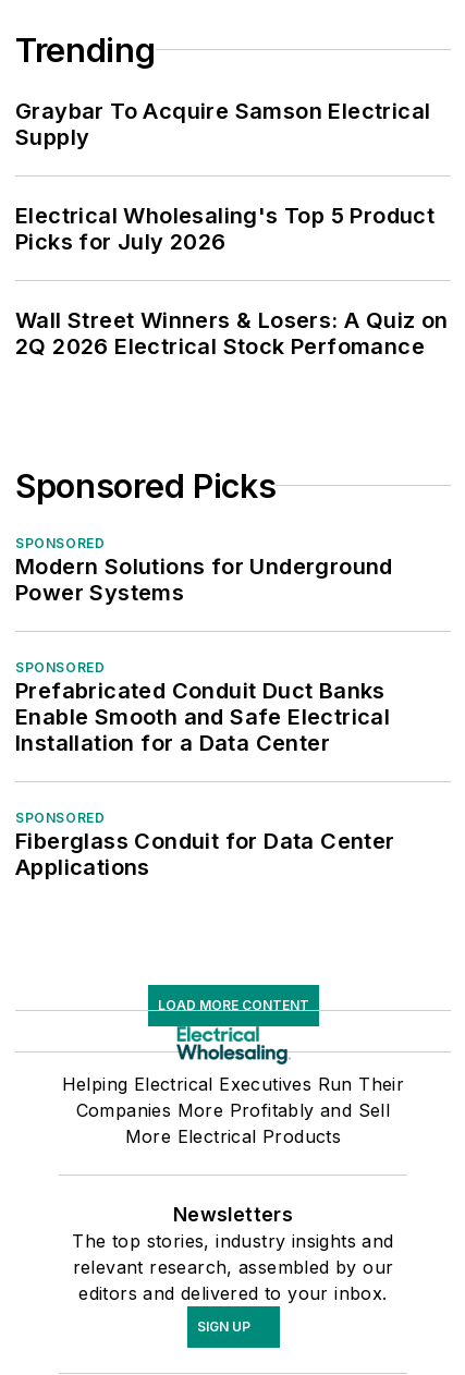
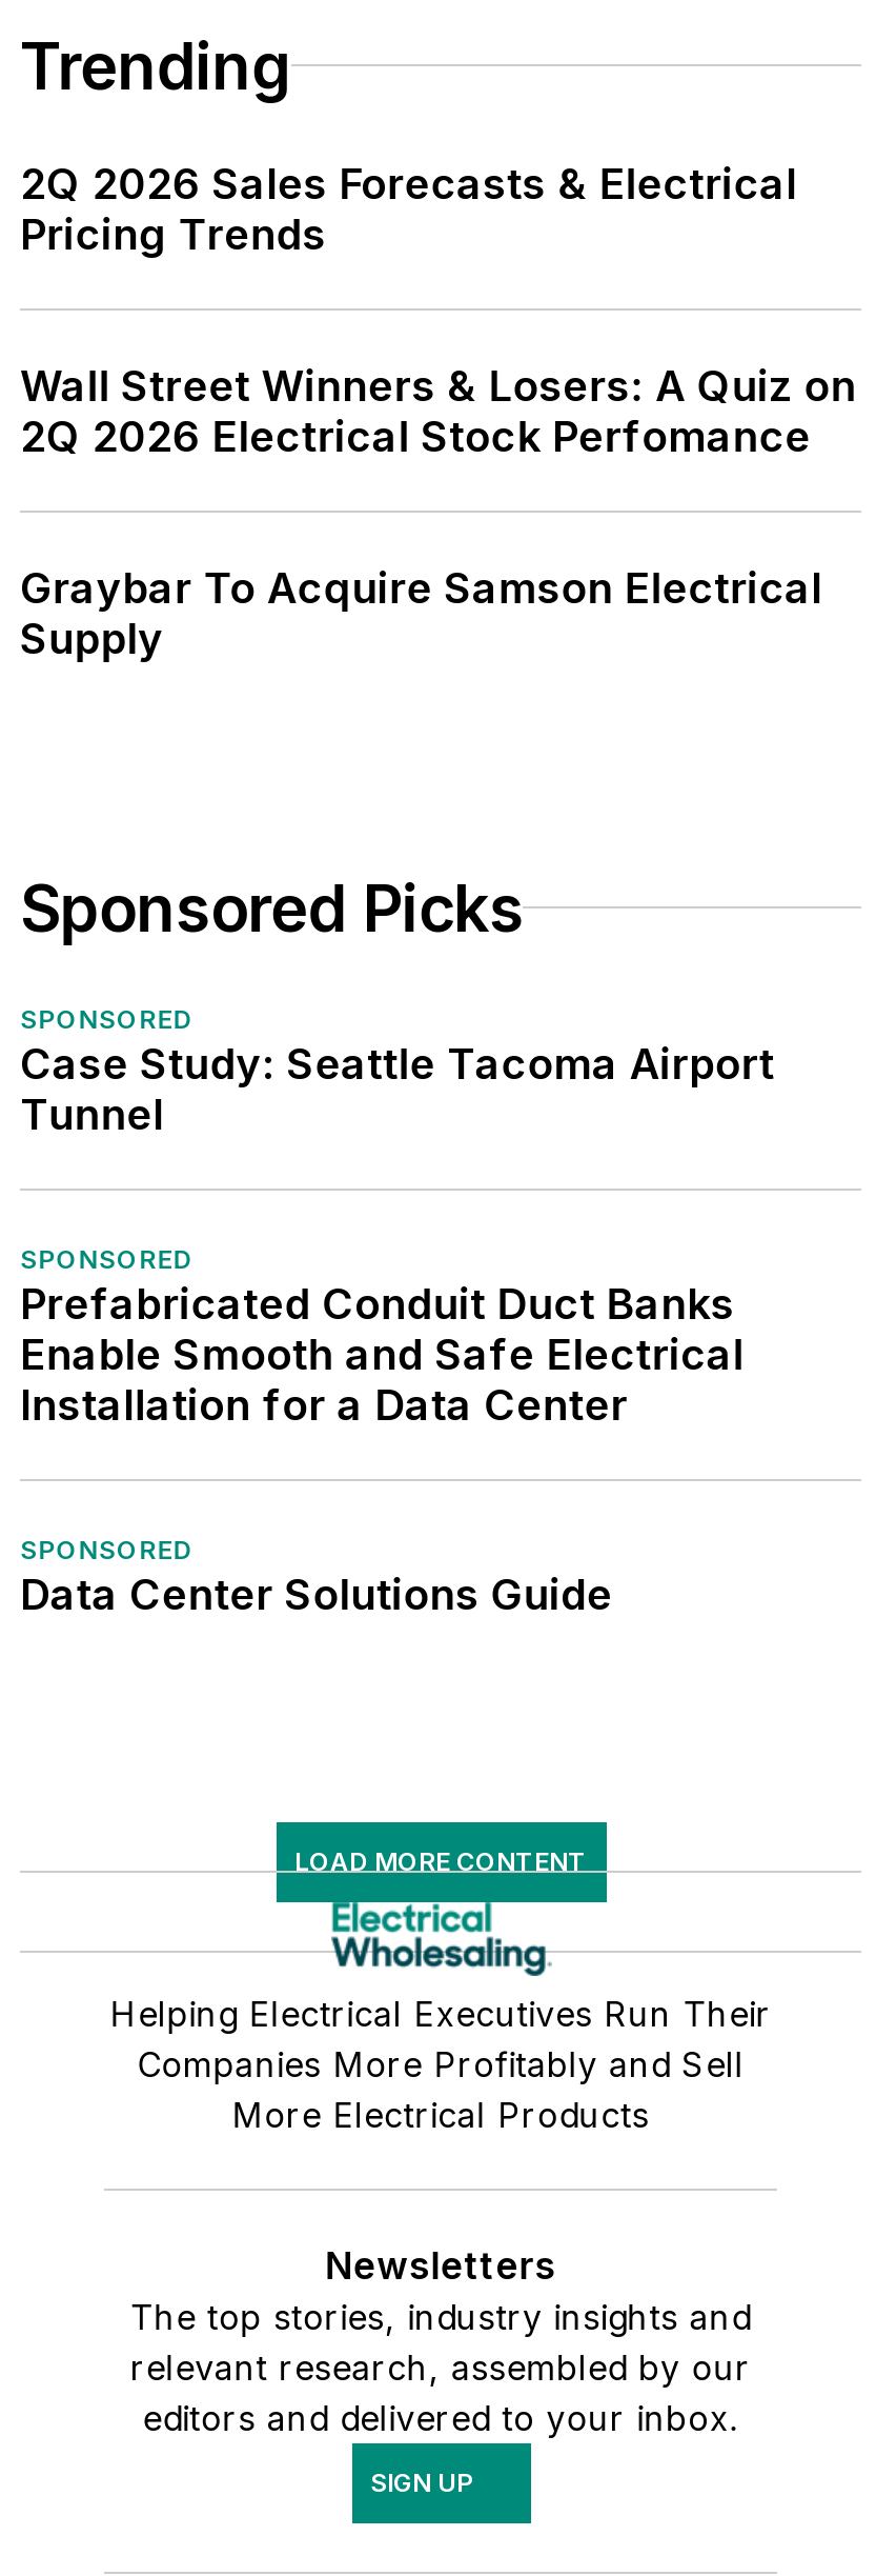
none -> [20,159,797,260] 2Q 2026 Sales Forecasts & Electrical | Pricing Trends
moved [15,98,431,150] -> [20,563,822,664]: Graybar To Acquire Samson Electrical | Supply
[15,202,435,255] Electrical Wholesaling's Top 5 Product | Picks for July 2026 -> none
moved [15,307,448,359] -> [20,361,856,462]: Wall Street Winners & Losers: A Quiz on | 2Q 2026 Electrical Stock Perfomance
[15,553,393,606] Modern Solutions for Underground | Power Systems -> [20,1039,774,1140] Case Study: Seattle Tacoma Airport | Tunnel
[15,828,395,880] Fiberglass Conduit for Data Center | Applications -> [20,1569,613,1620] Data Center Solutions Guide

